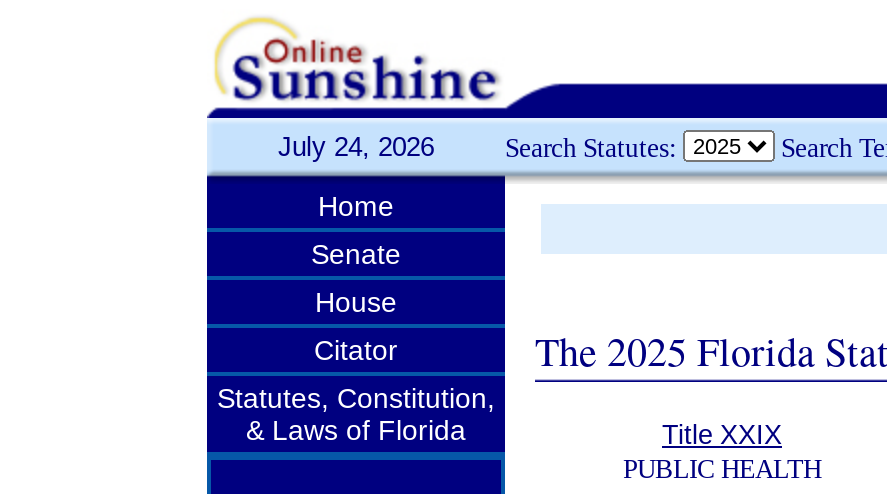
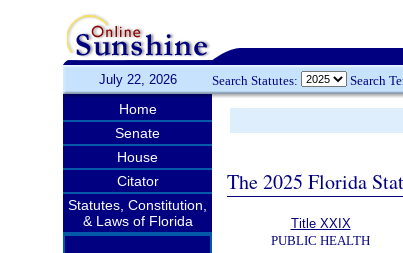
[278,132,434,162] July 24, 2026 -> [98,72,176,87] July 22, 2026

